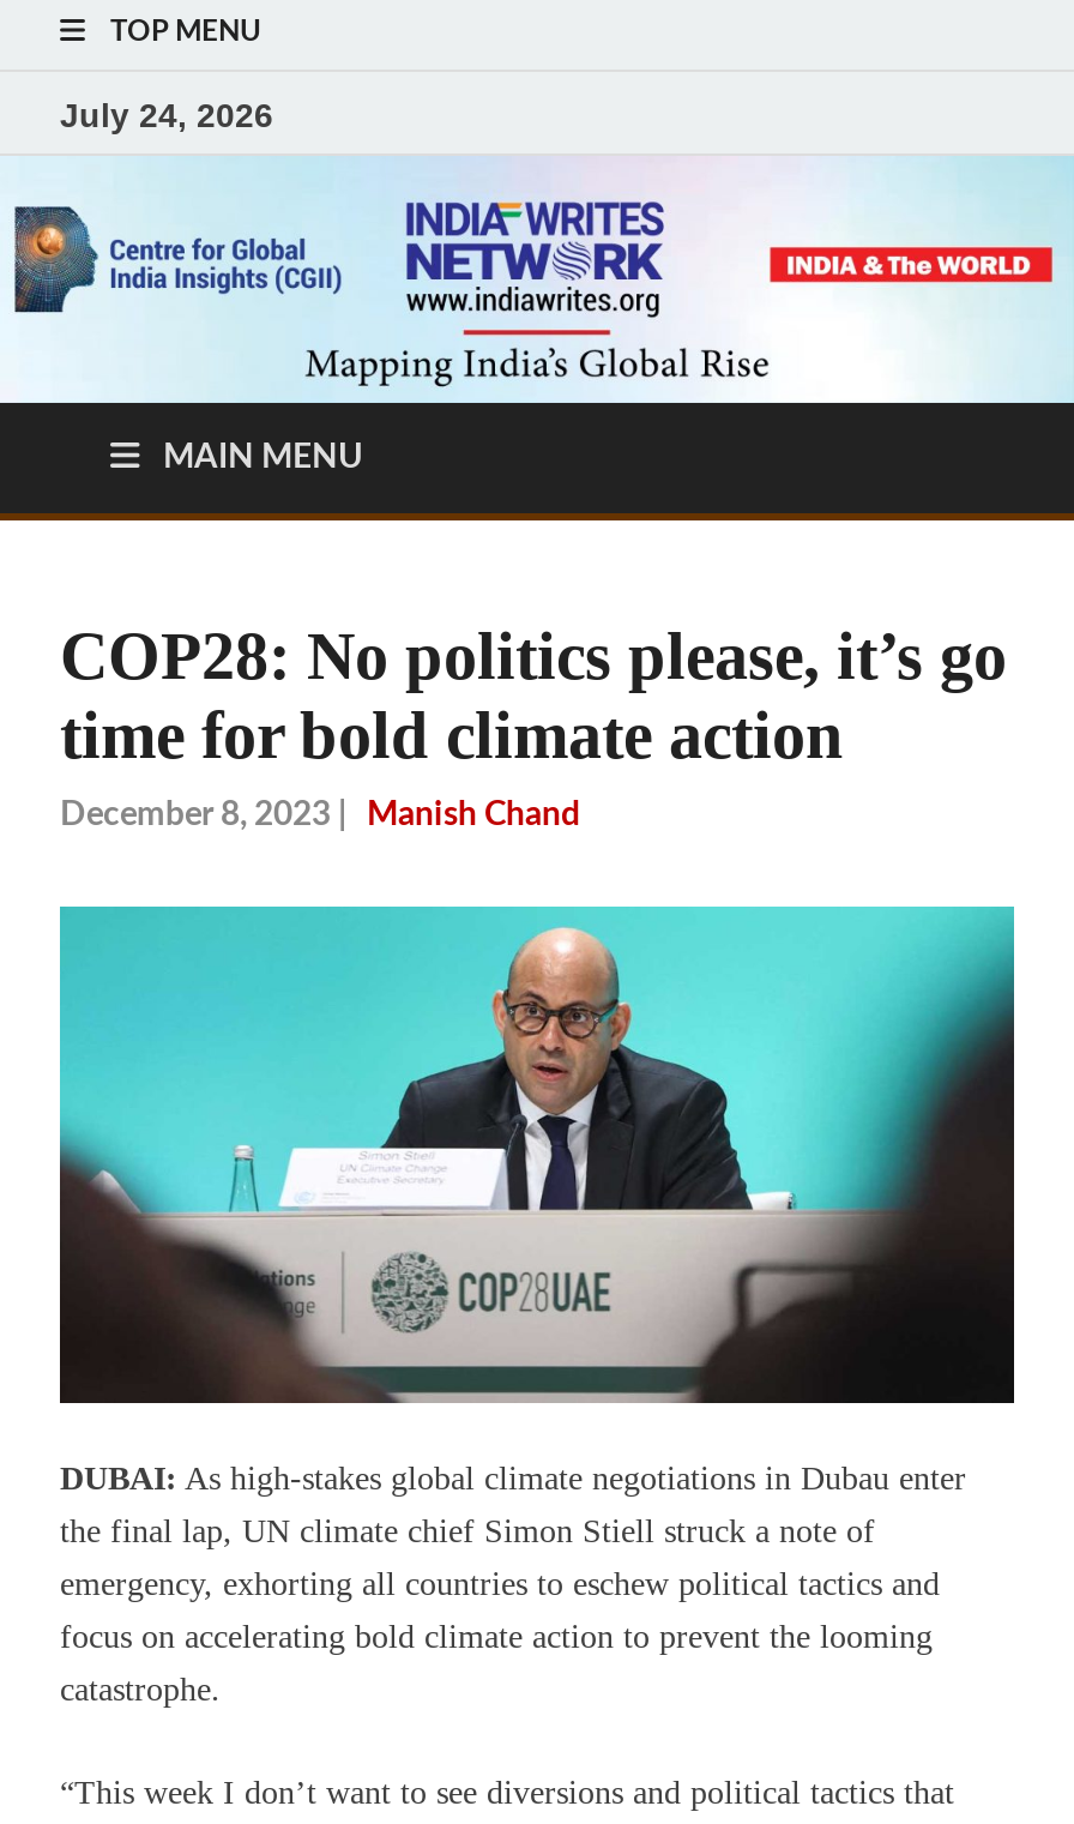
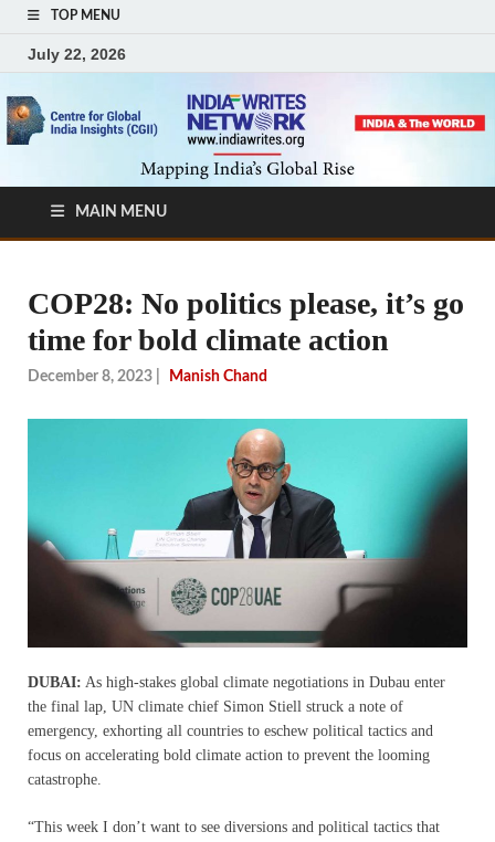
[60,95,273,133] July 24, 2026 -> [28,45,126,62] July 22, 2026

